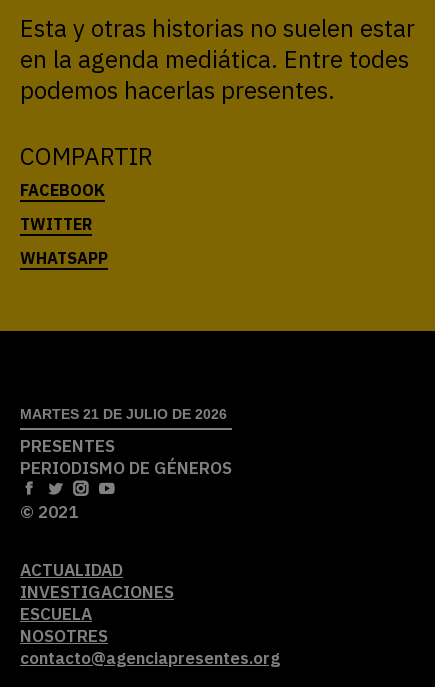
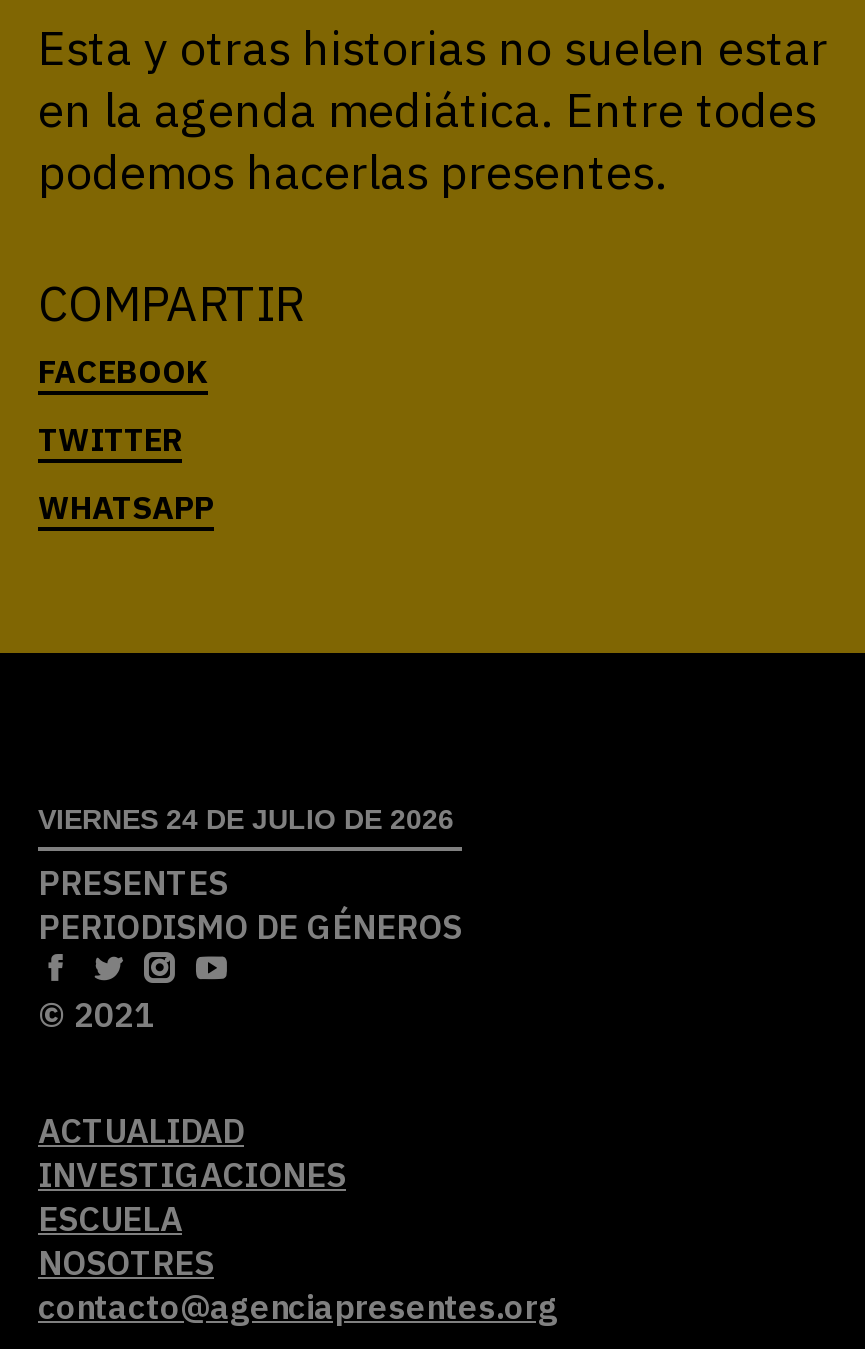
[20,406,227,422] MARTES 21 DE JULIO DE 2026 -> [38,803,454,835] VIERNES 24 DE JULIO DE 2026

